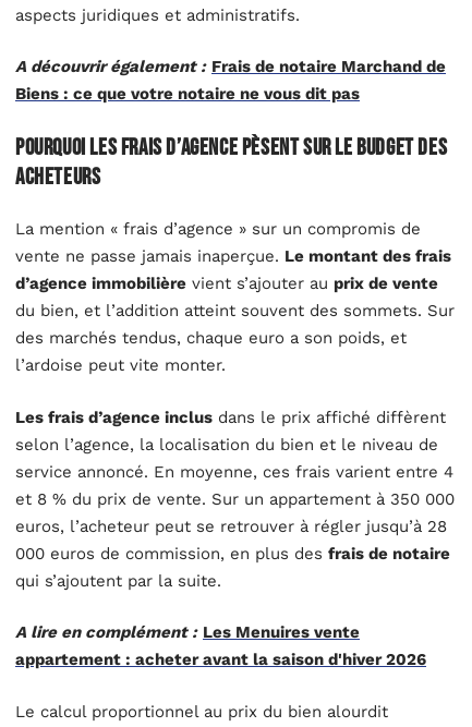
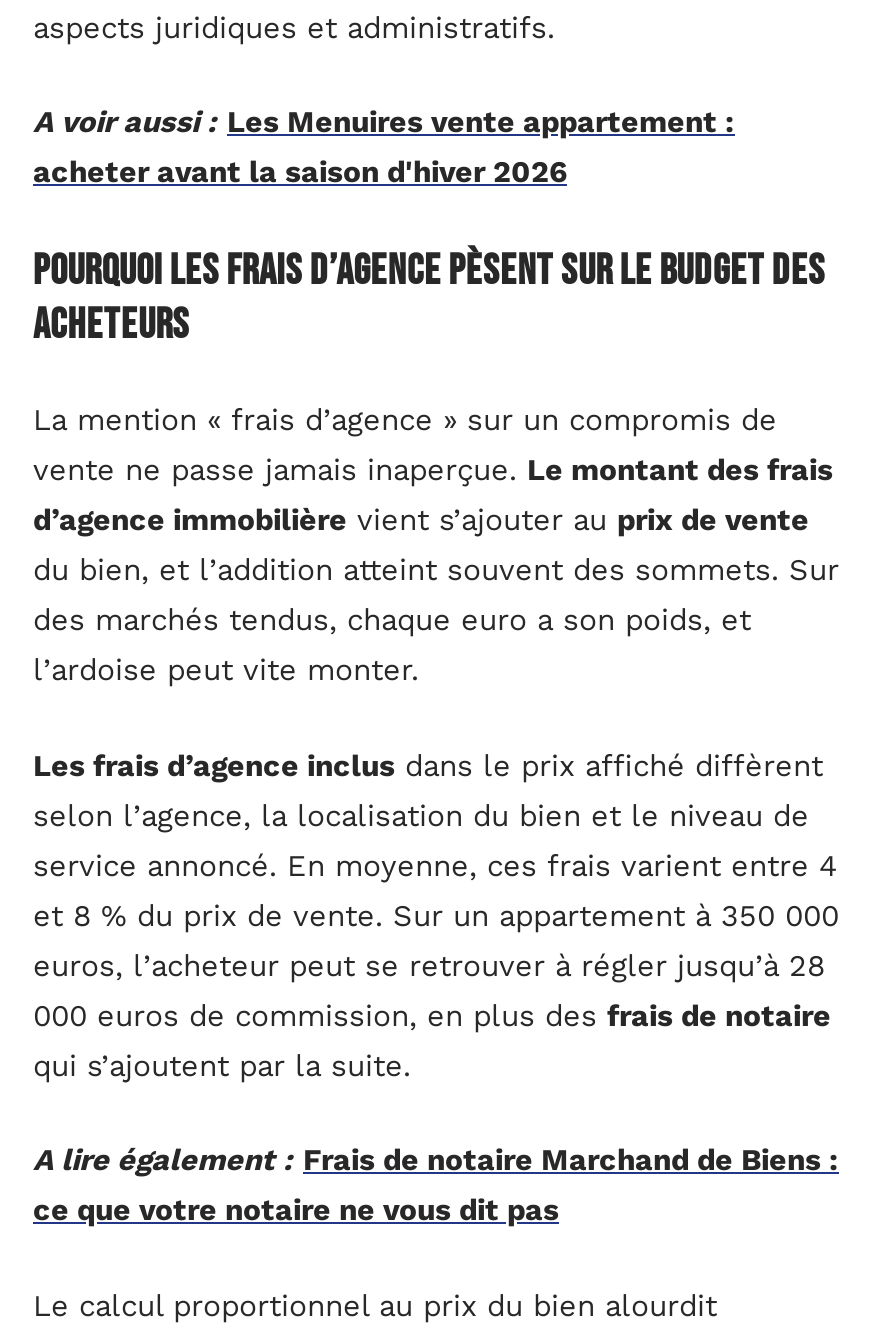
[15,57,446,104] A découvrir également : Frais de notaire Marchand de | Biens : ce que votre notaire ne vous dit pas -> [33,105,735,191] A voir aussi : Les Menuires vente appartement : | acheter avant la saison d'hiver 2026
[15,623,426,670] A lire en complément : Les Menuires vente | appartement : acheter avant la saison d'hiver 2026 -> [33,1143,839,1229] A lire également : Frais de notaire Marchand de Biens : | ce que votre notaire ne vous dit pas

